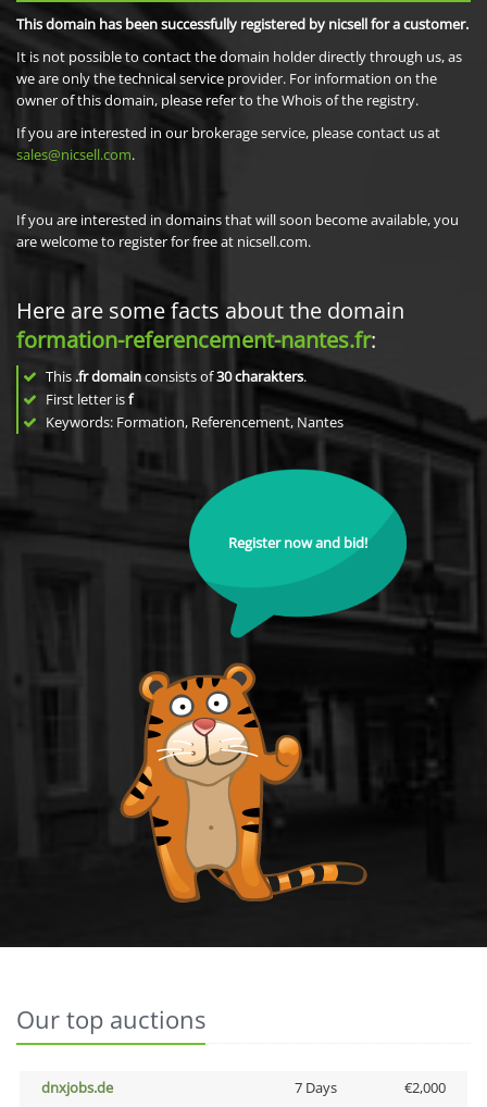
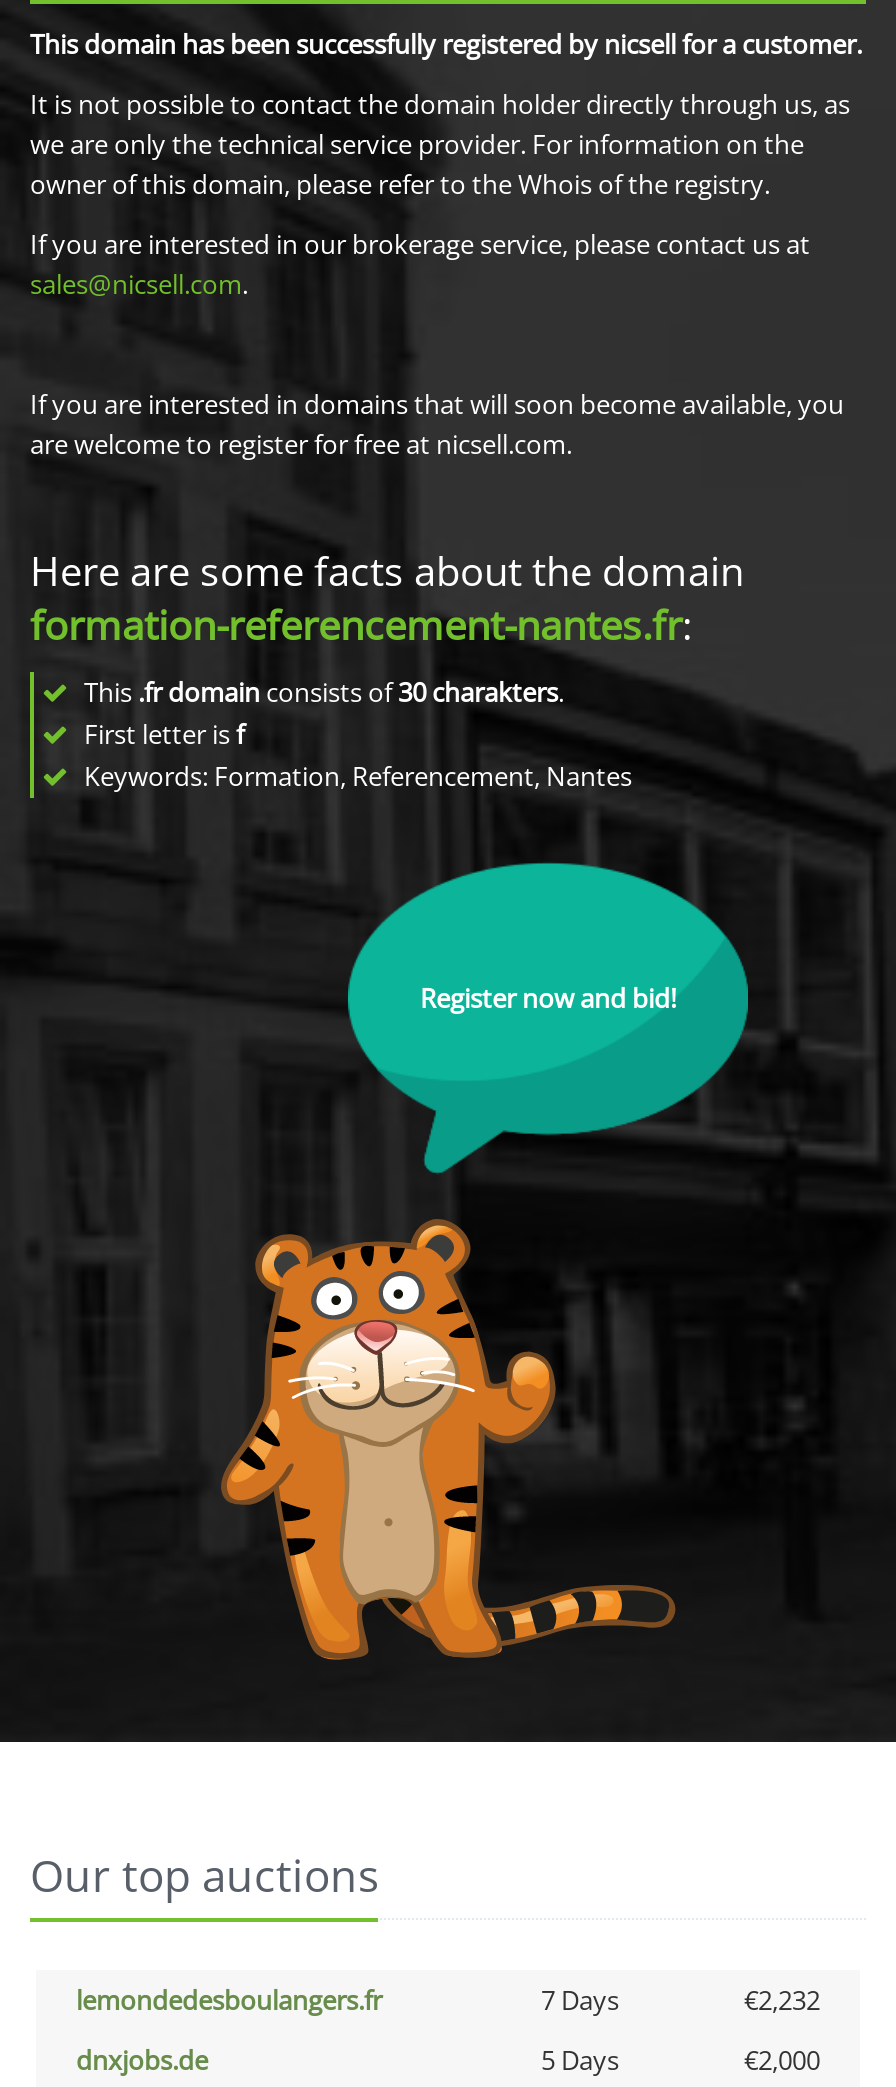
none -> [76,1982,820,2018] lemondedesboulangers.fr | 7 Days | €2,232
[294,1078,336,1097] 7 Days -> [541,2042,619,2078] 5 Days

